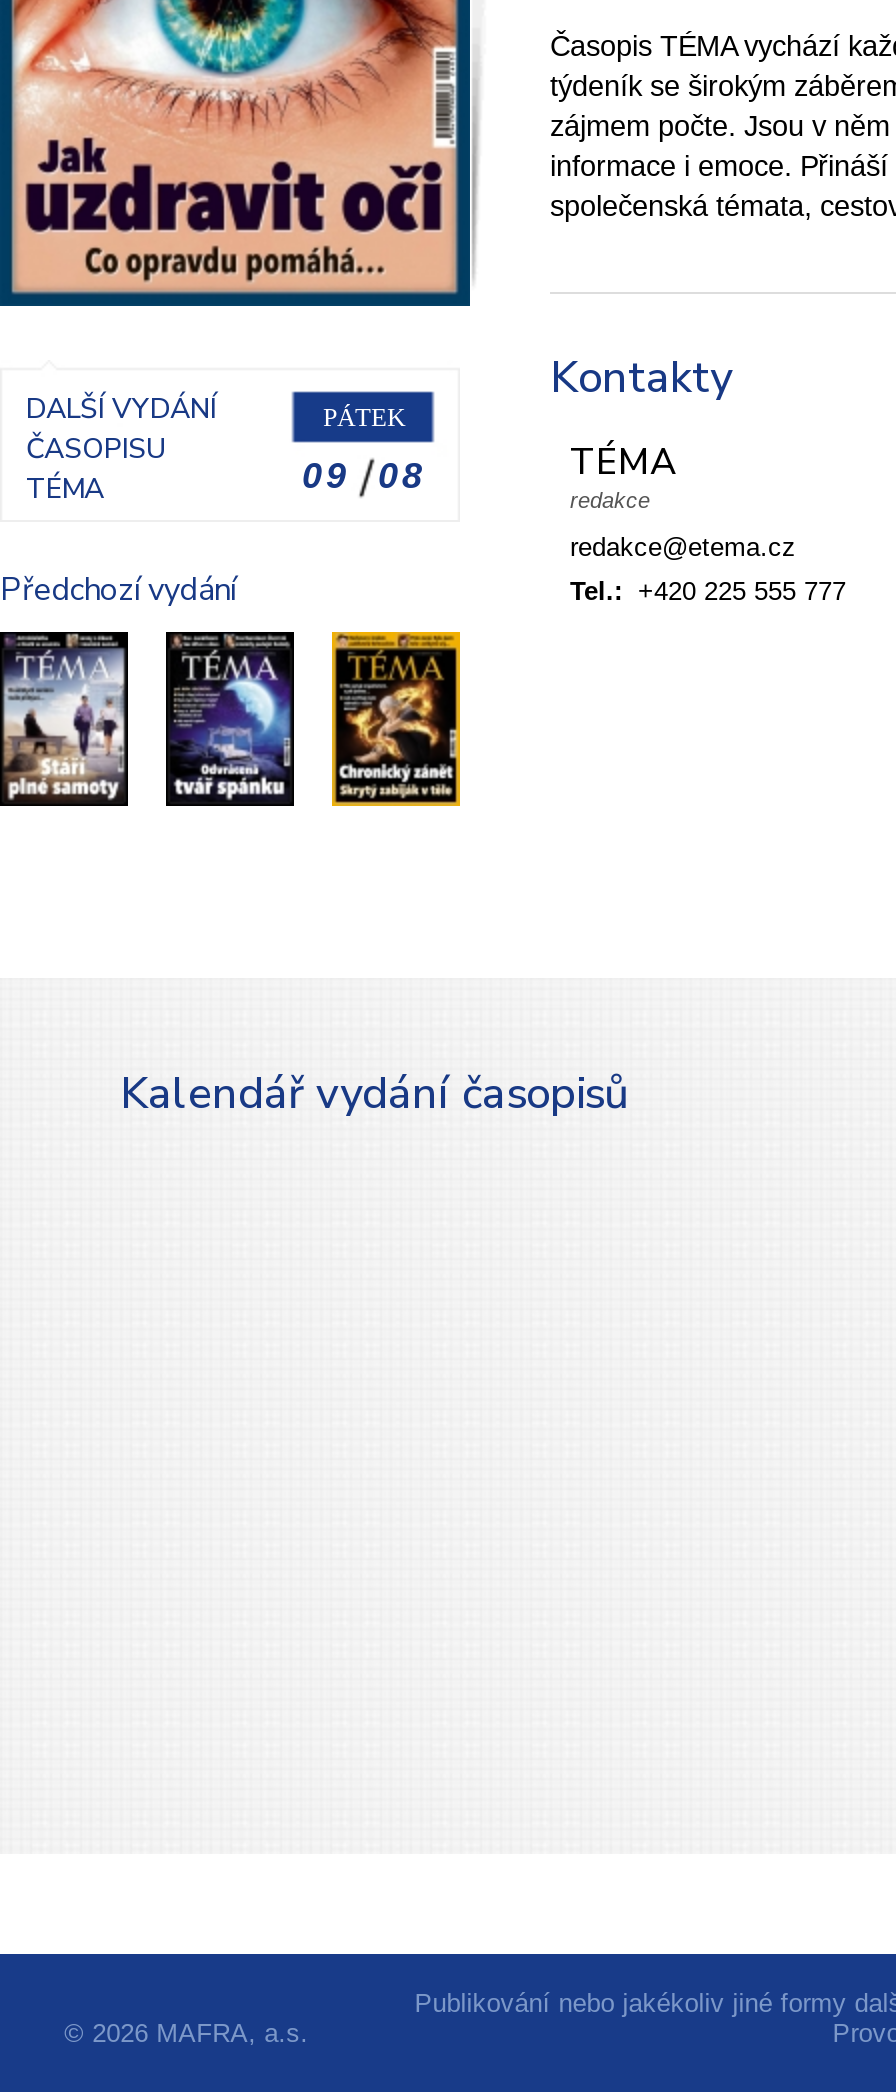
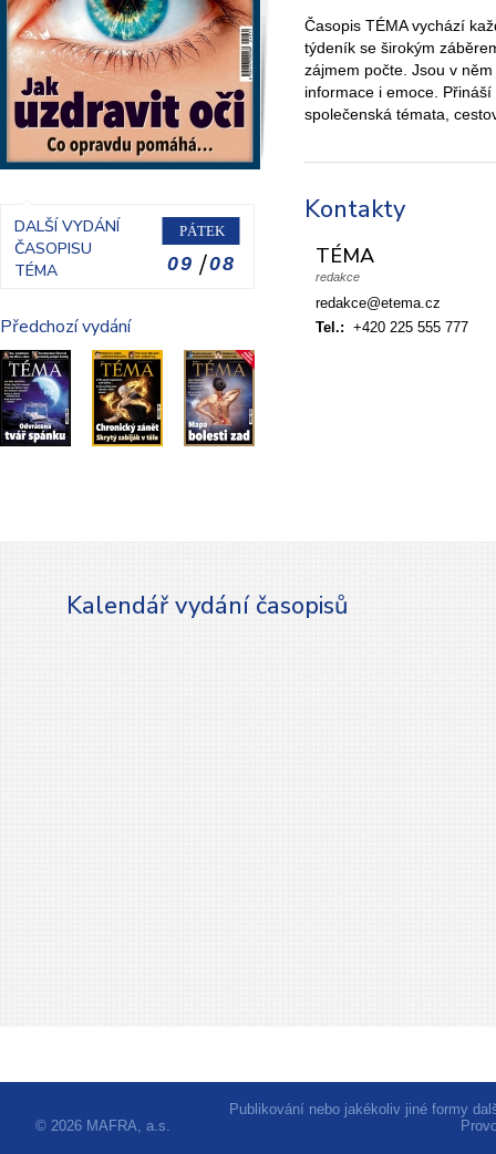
[6,632,124,800] [image] -> [3,350,70,443] [image]
[164,630,296,808] [image] -> [91,349,164,447] [image]
[332,630,462,806] [image] -> [184,349,256,446] [image]

